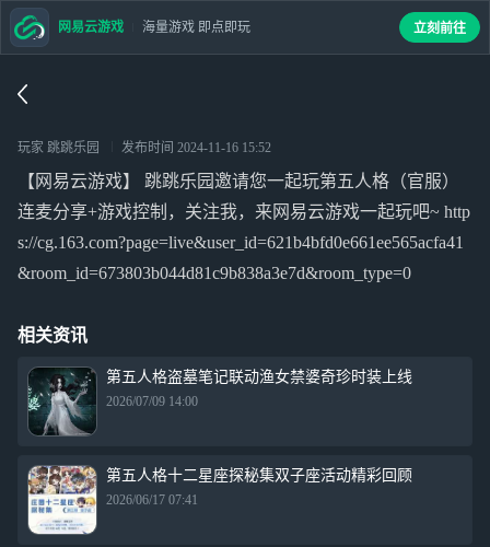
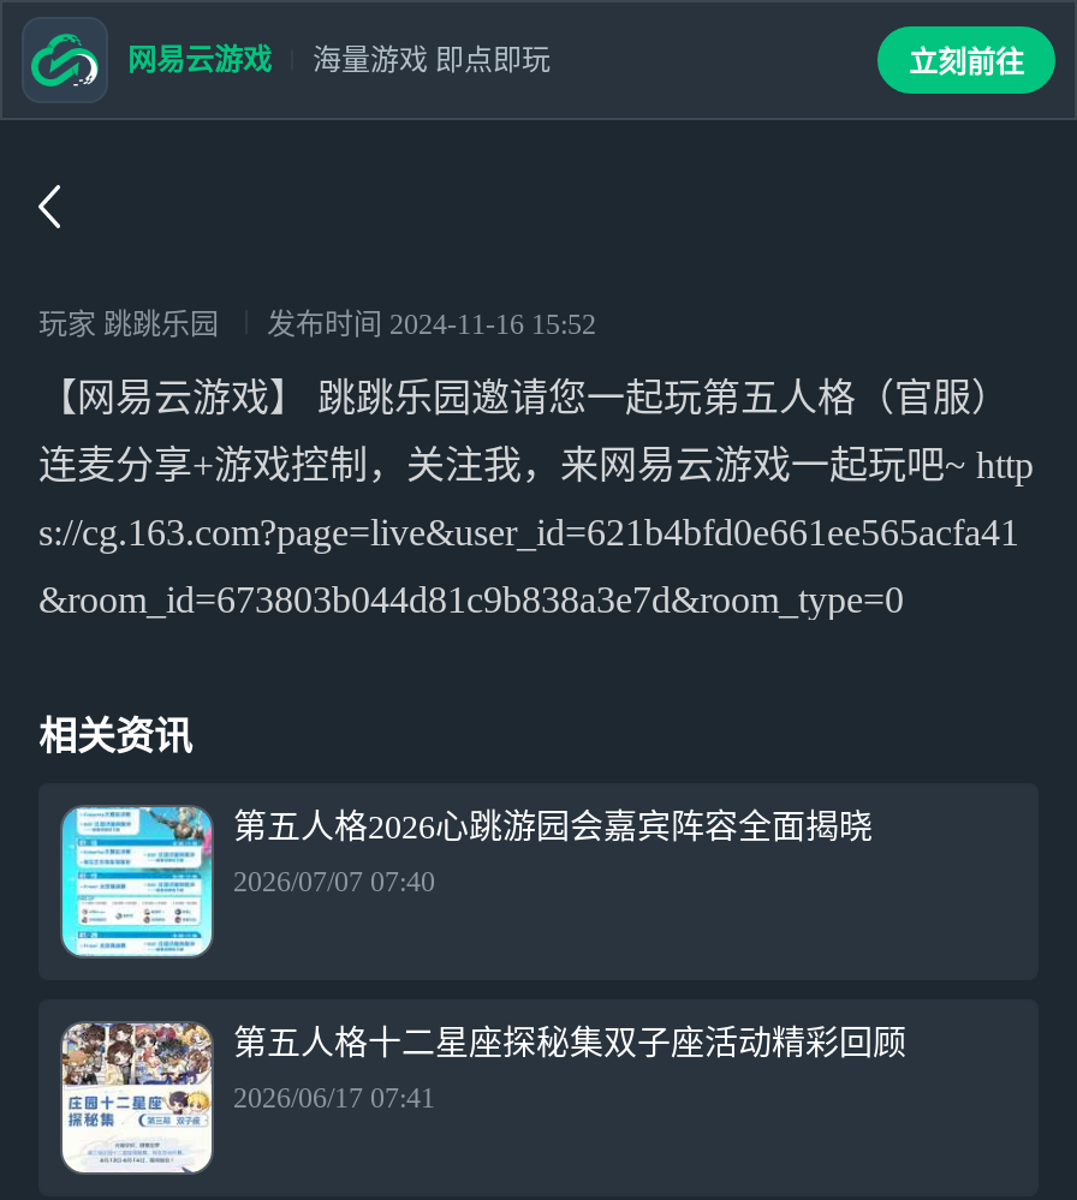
[27,368,412,437] [image] | 第五人格盗墓笔记联动渔女禁婆奇珍时装上线 -> [60,805,873,959] [image] | 第五人格2026心跳游园会嘉宾阵容全面揭晓
[106,394,198,409] 2026/07/09 14:00 -> [233,865,435,898] 2026/07/07 07:40

